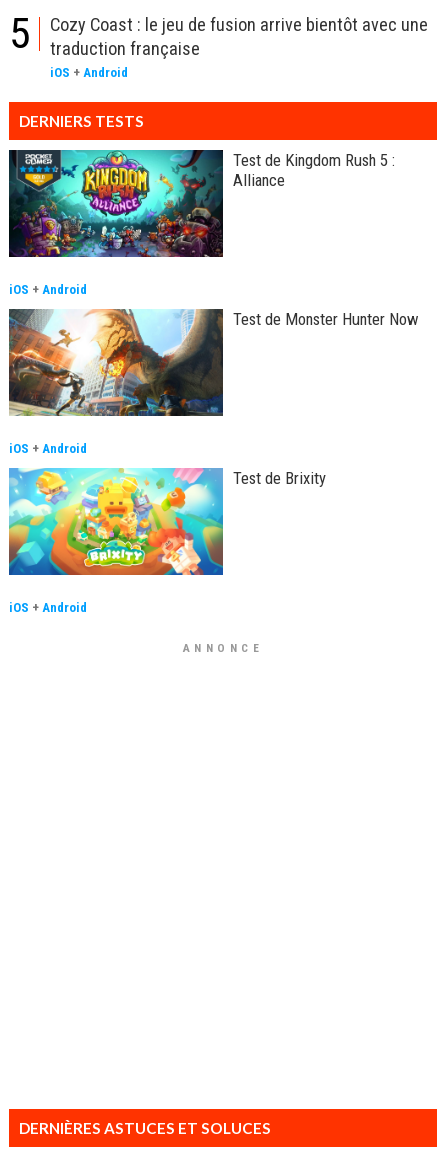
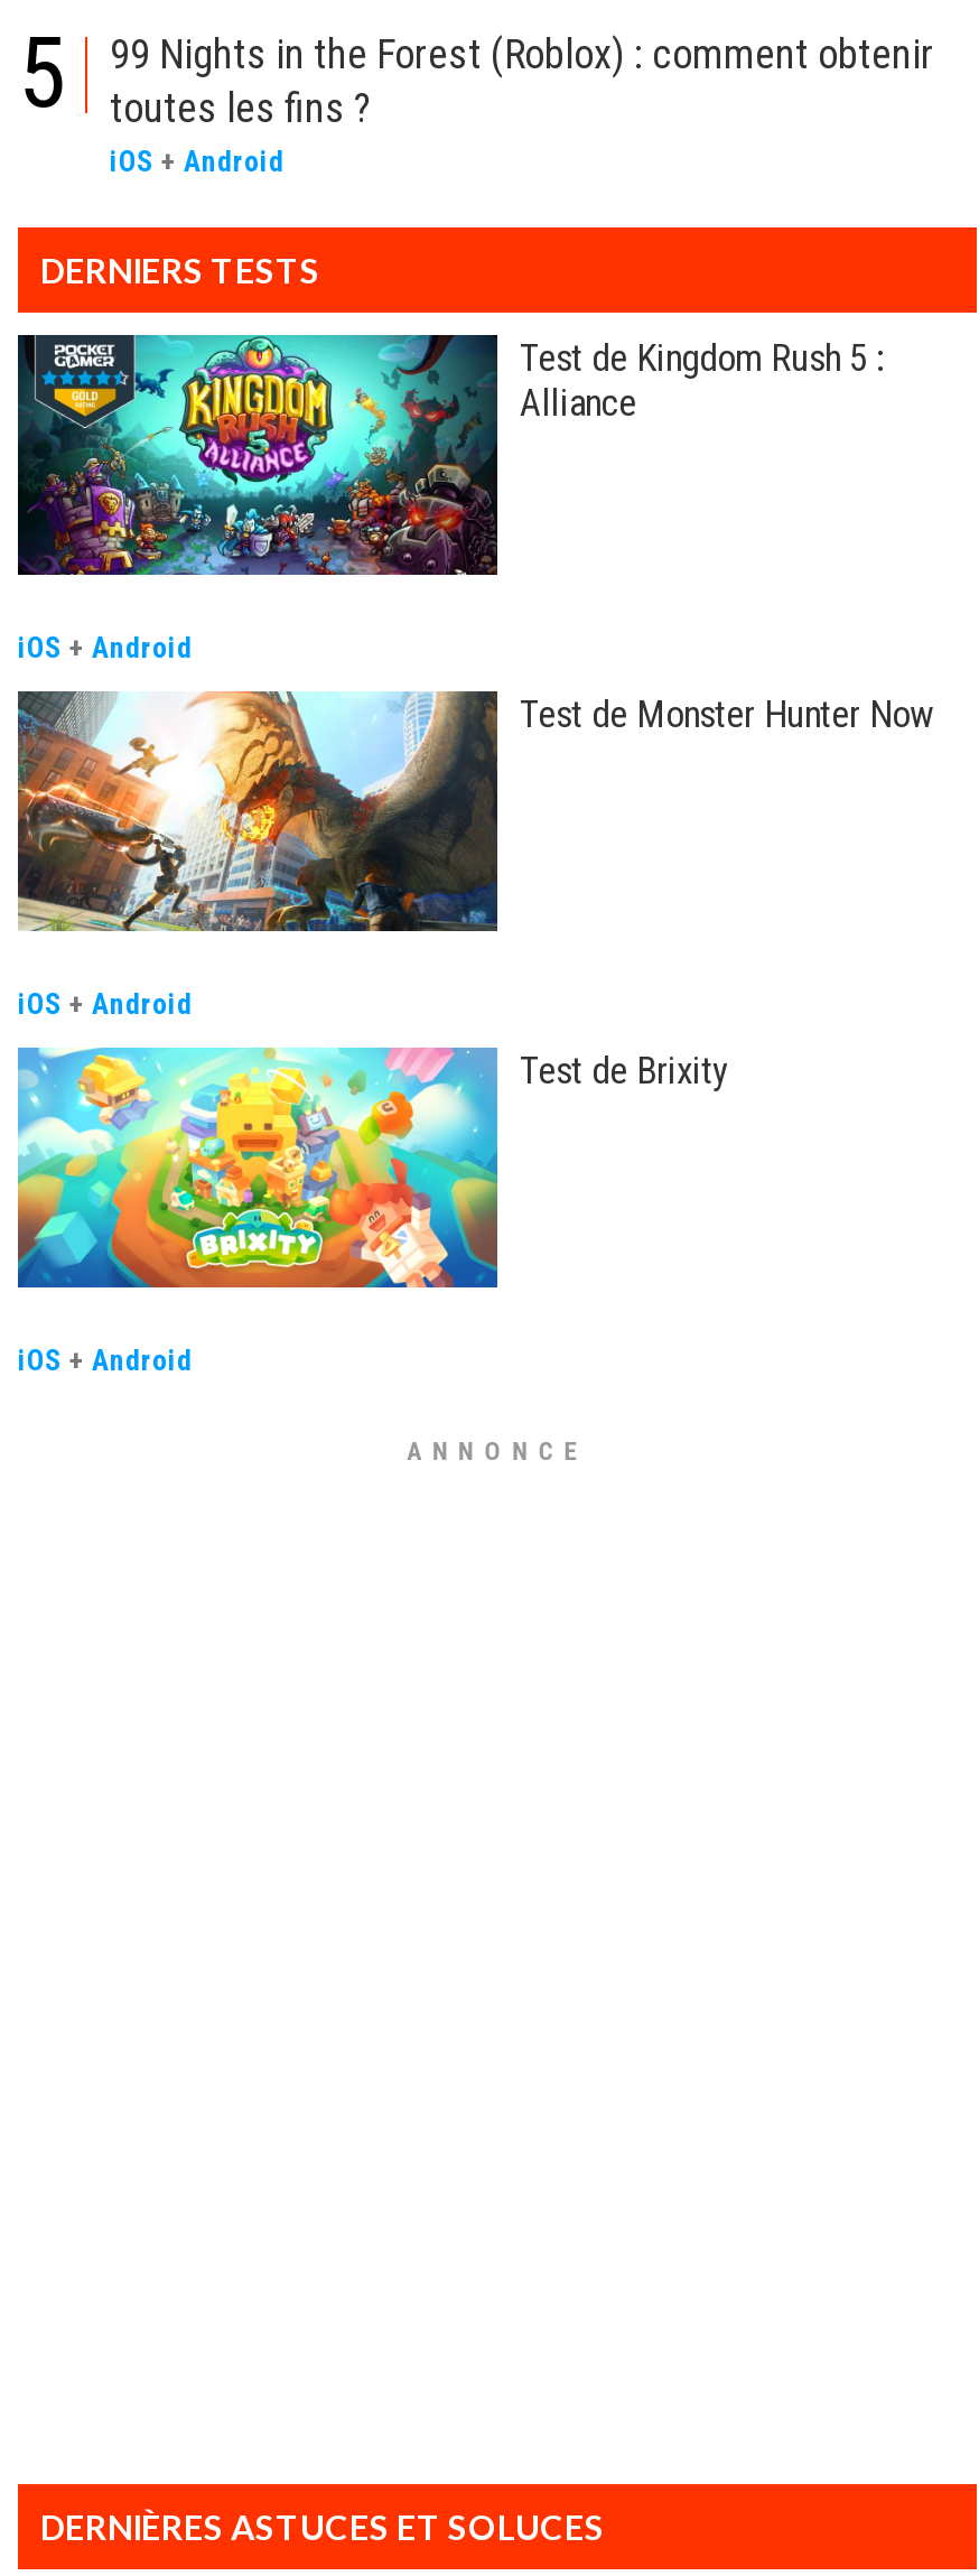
[50,14,428,59] Cozy Coast : le jeu de fusion arrive bientôt avec une | traduction française -> [110,31,934,132] 99 Nights in the Forest (Roblox) : comment obtenir | toutes les fins ?

